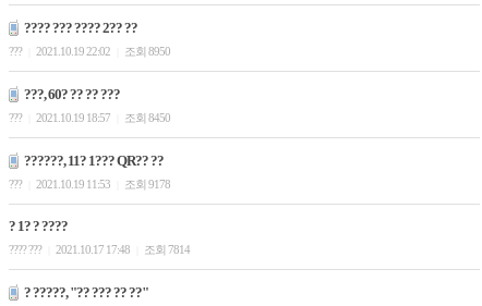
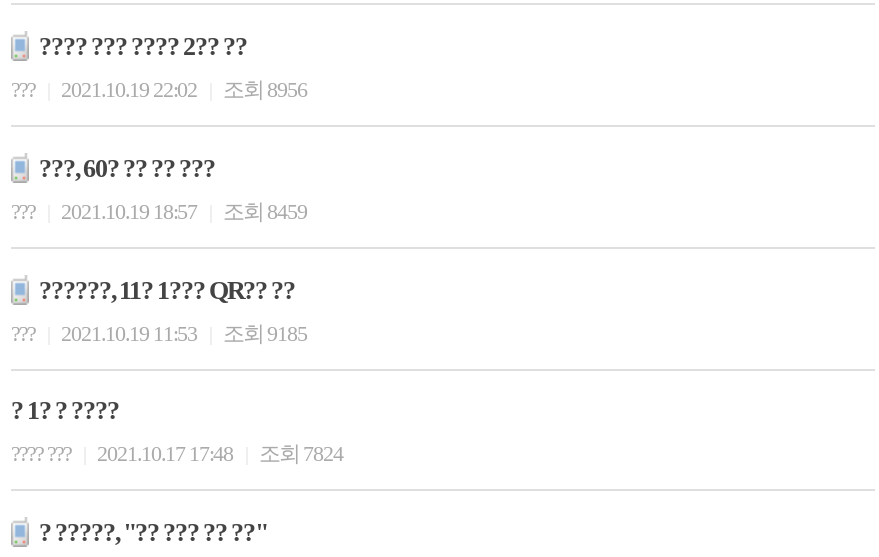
[122,45,170,58] 조회 8950 -> [219,77,307,101] 조회 8956
[122,111,170,124] 조회 8450 -> [219,199,307,223] 조회 8459
[122,178,170,191] 조회 9178 -> [219,321,307,345] 조회 9185
[142,243,190,256] 조회 7814 -> [255,441,343,465] 조회 7824

